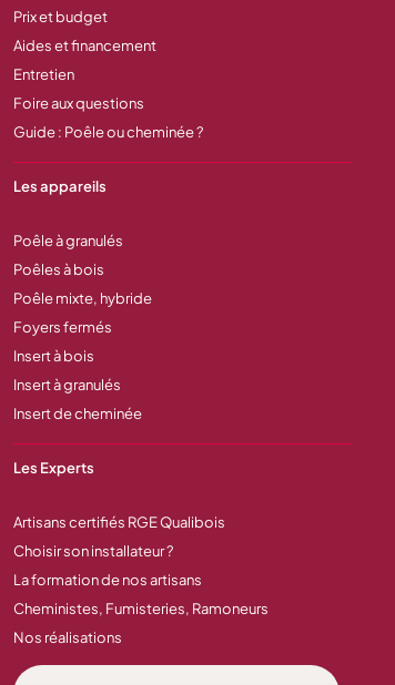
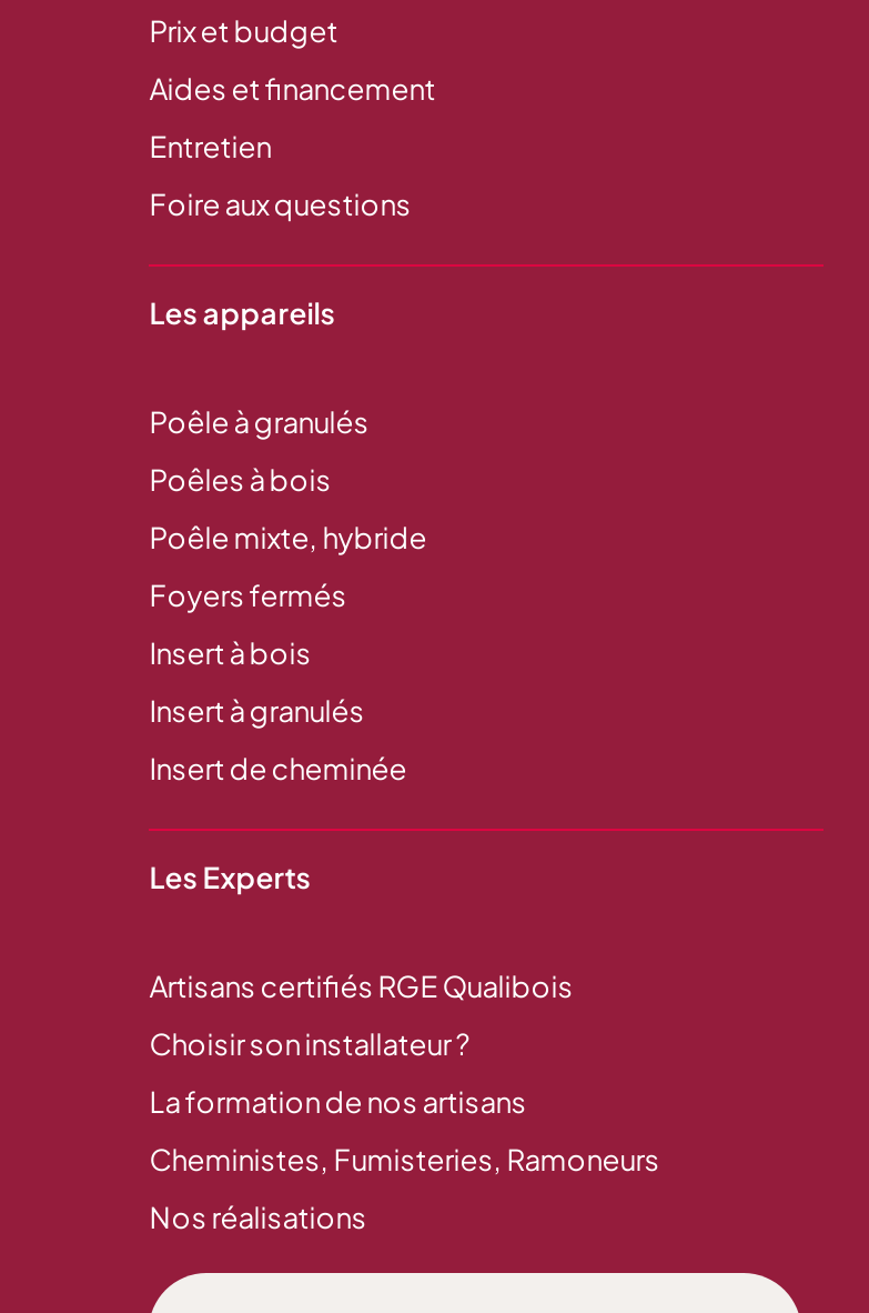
[14,124,203,141] Guide : Poêle ou cheminée ? -> none

